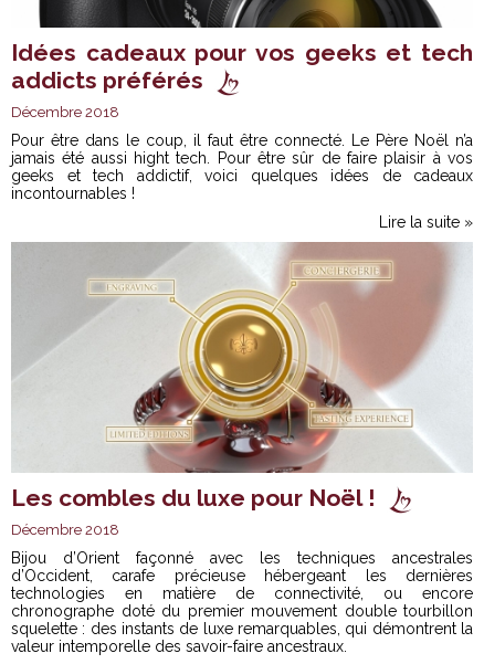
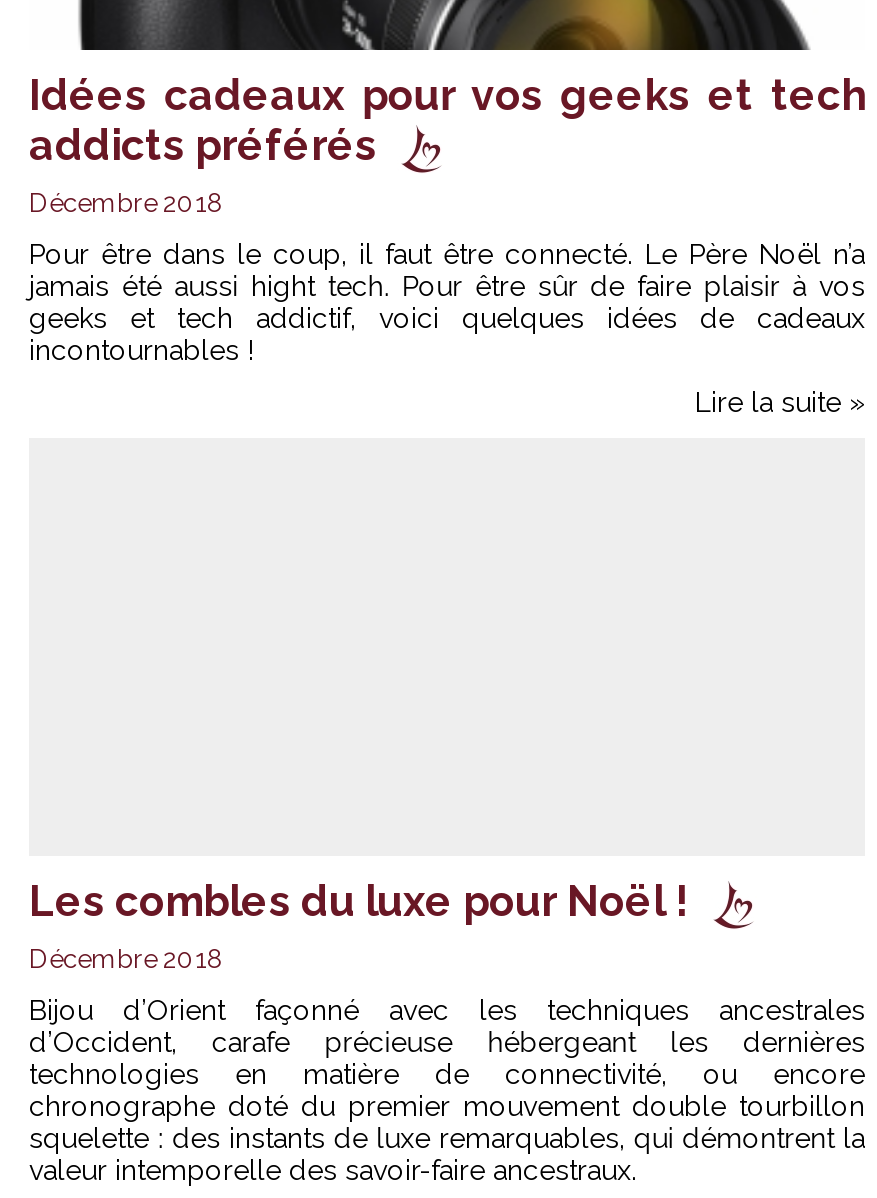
[11,242,459,474] [image] -> none

